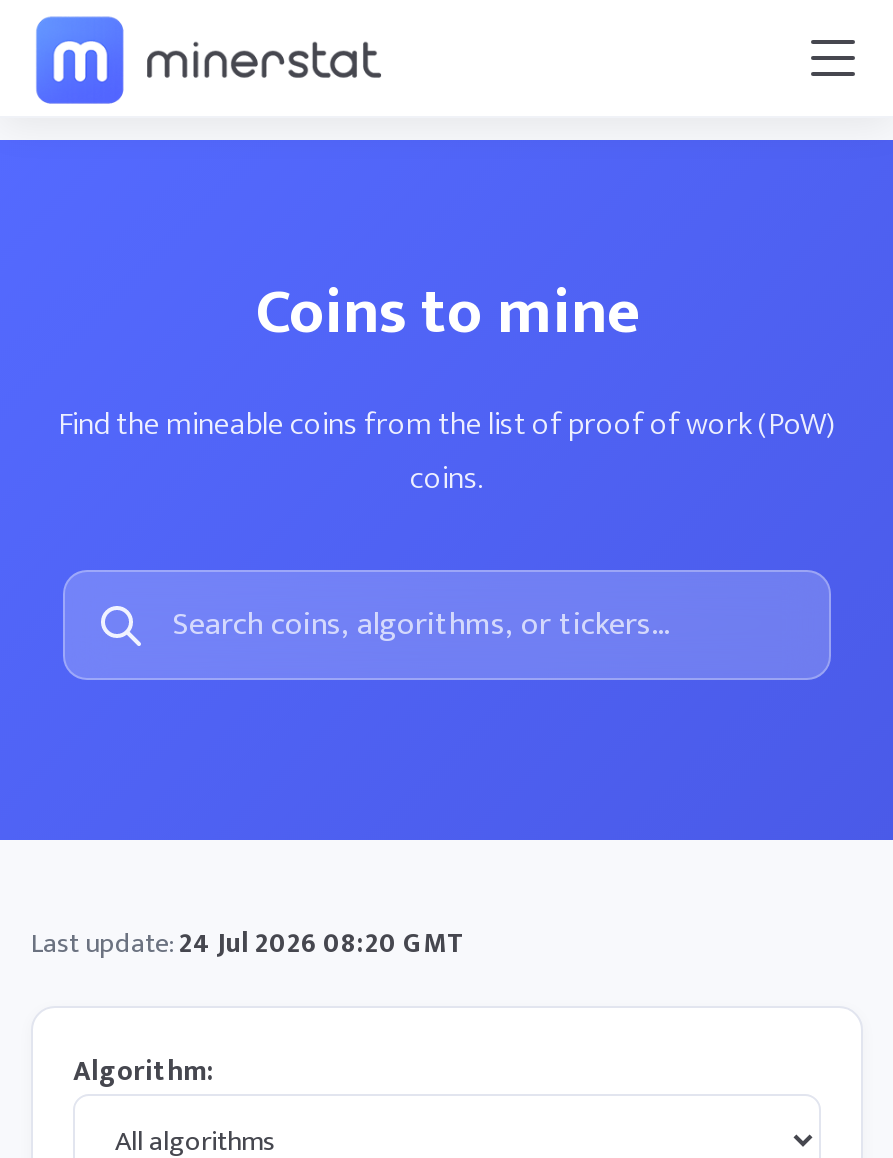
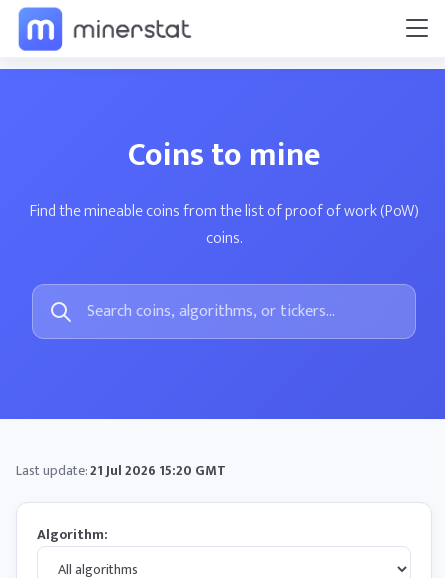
[31,920,465,966] Last update:24 Jul 2026 08:20 GMT -> [16,459,226,482] Last update:21 Jul 2026 15:20 GMT

